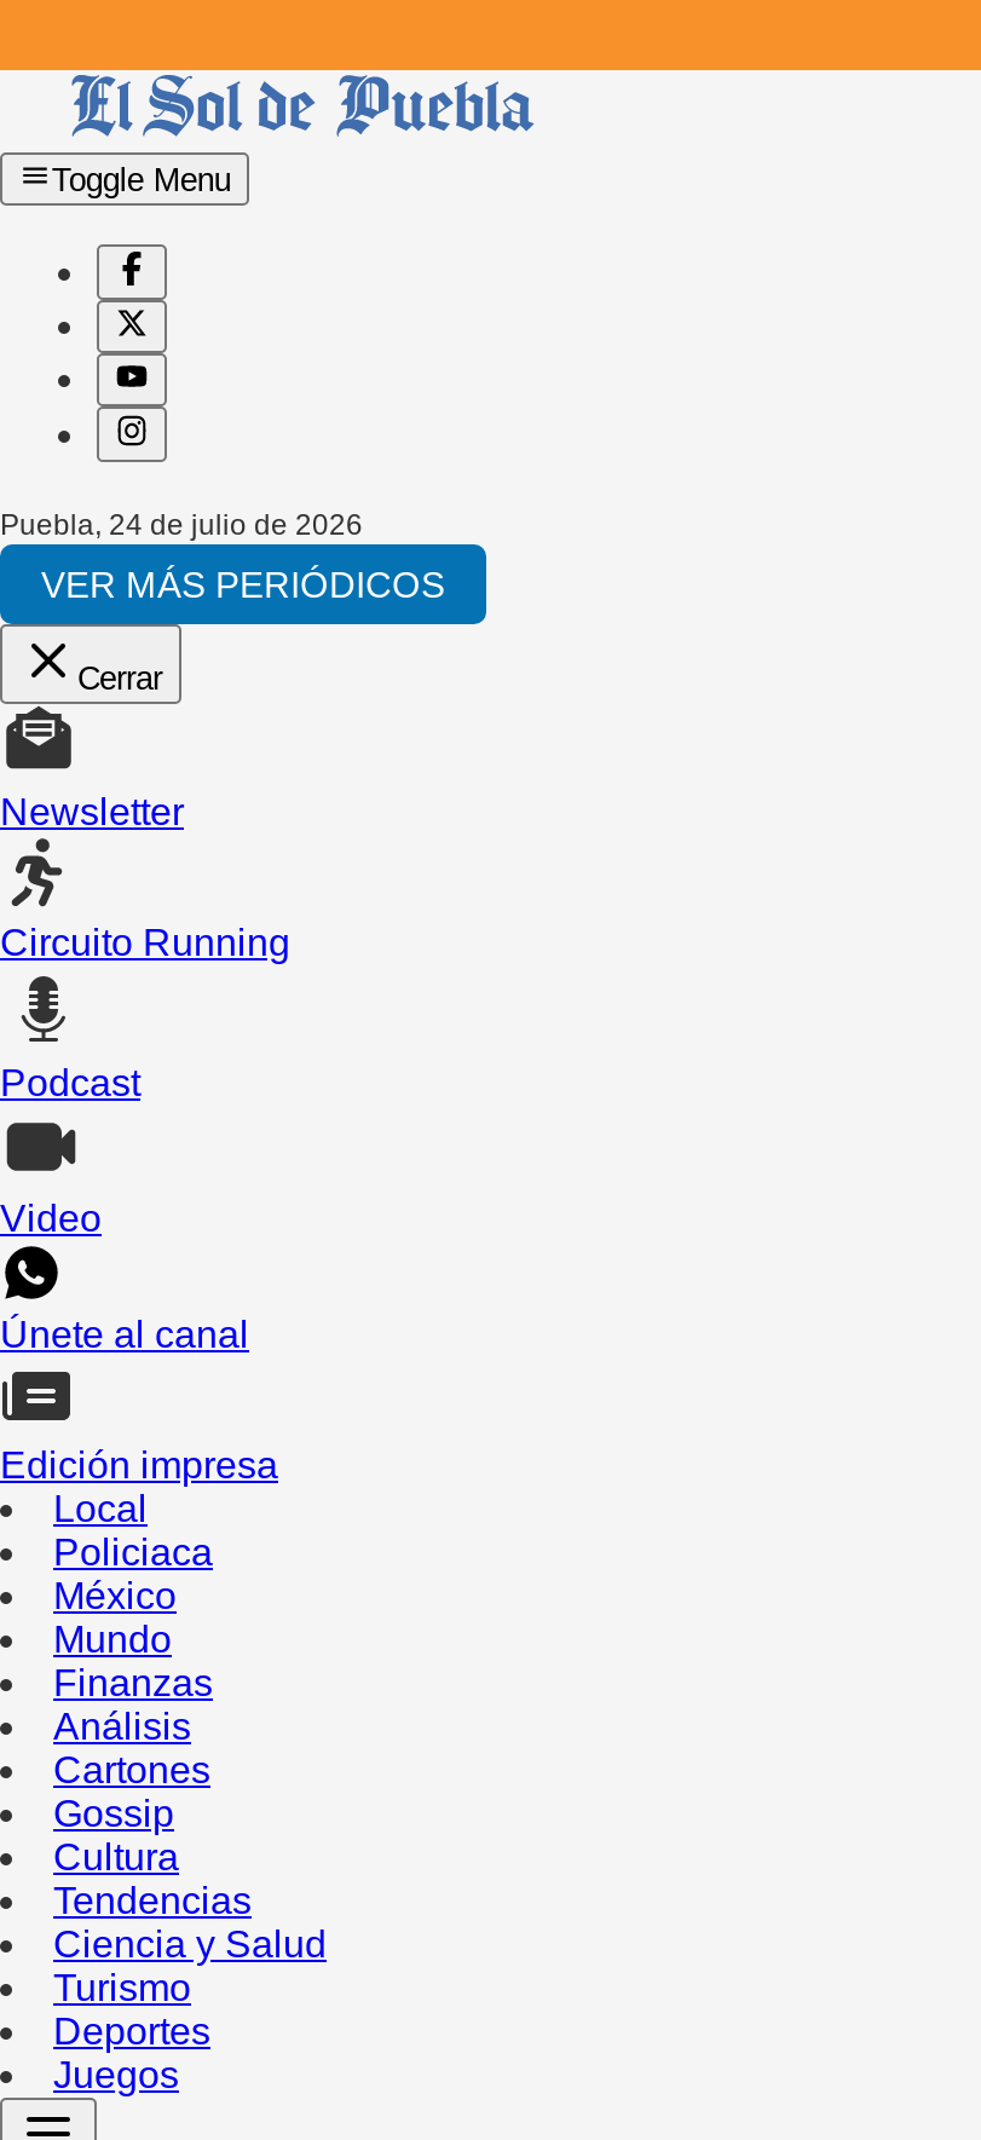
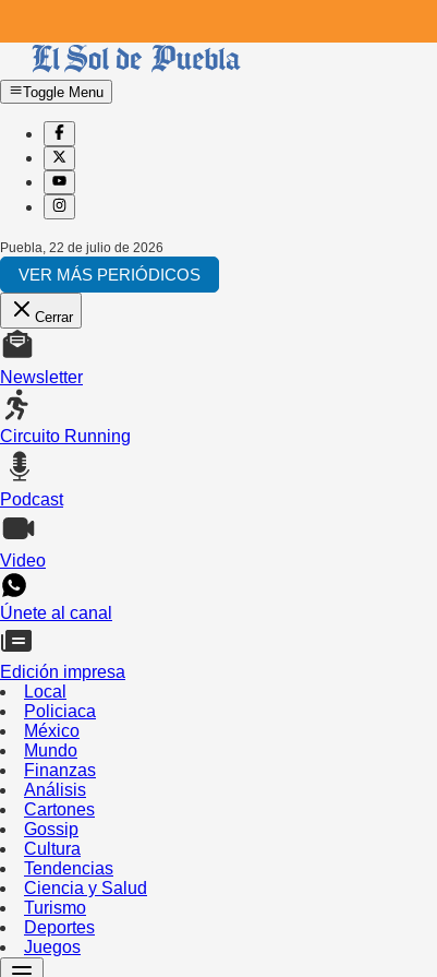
[0,507,363,541] Puebla, 24 de julio de 2026 -> [0,240,163,255] Puebla, 22 de julio de 2026

